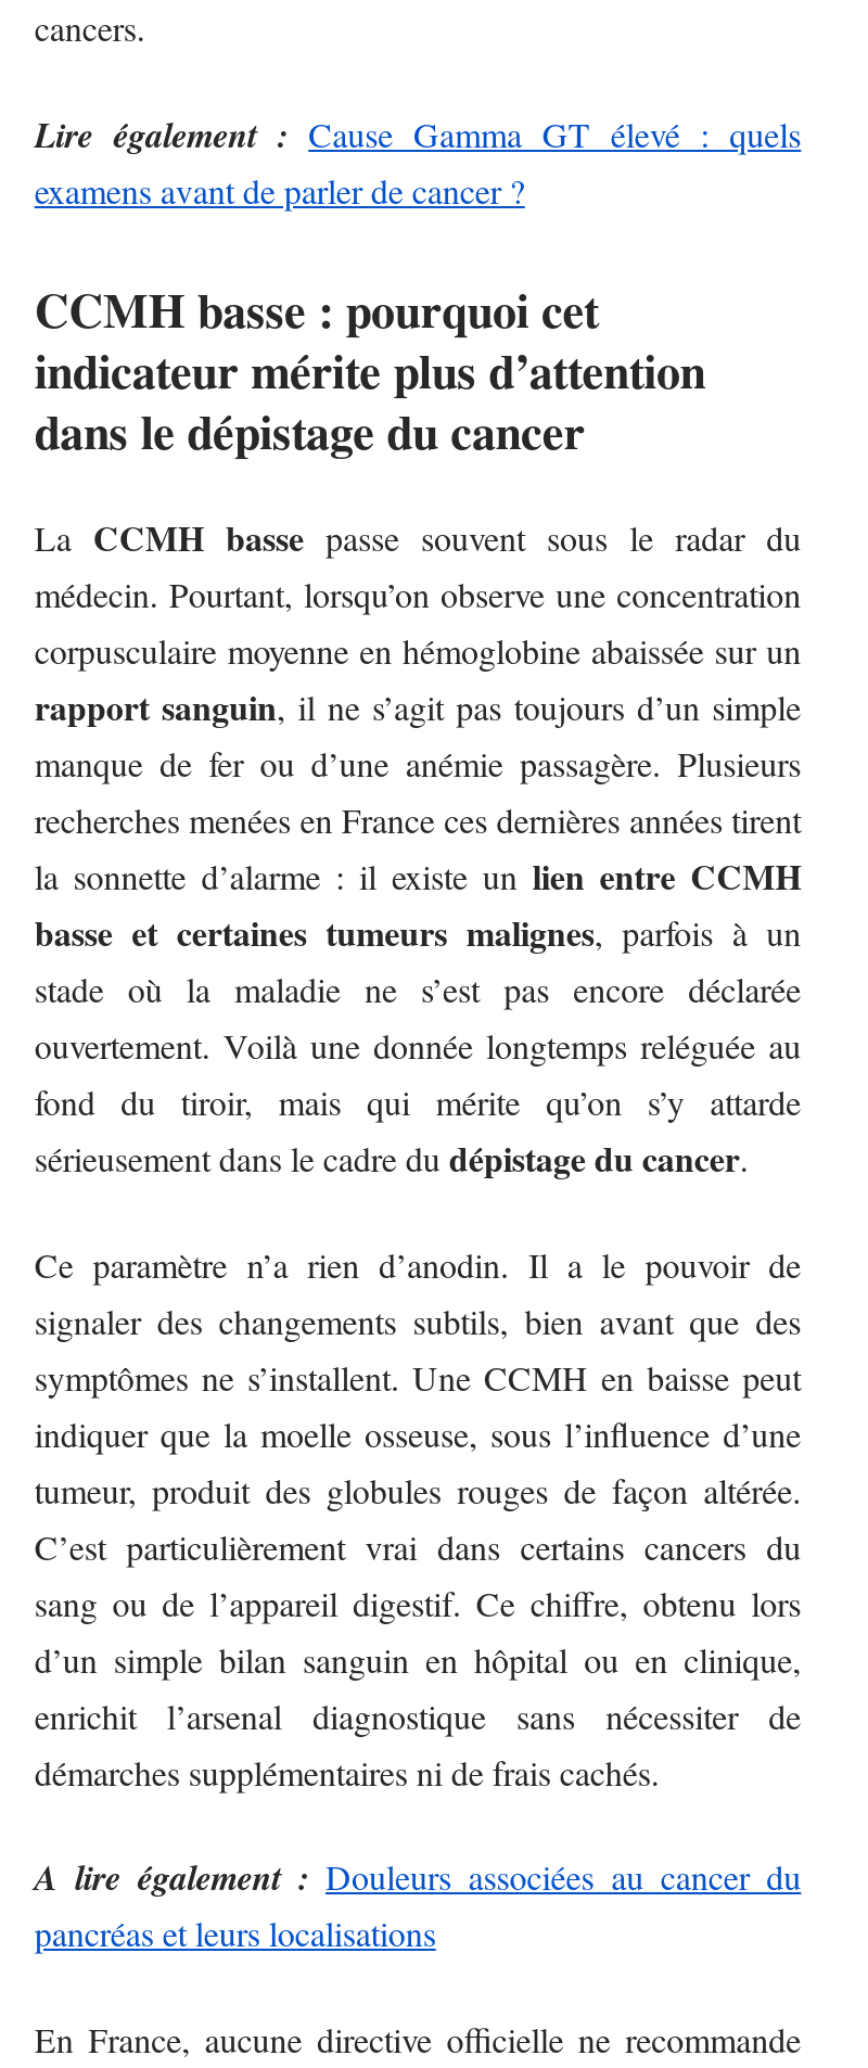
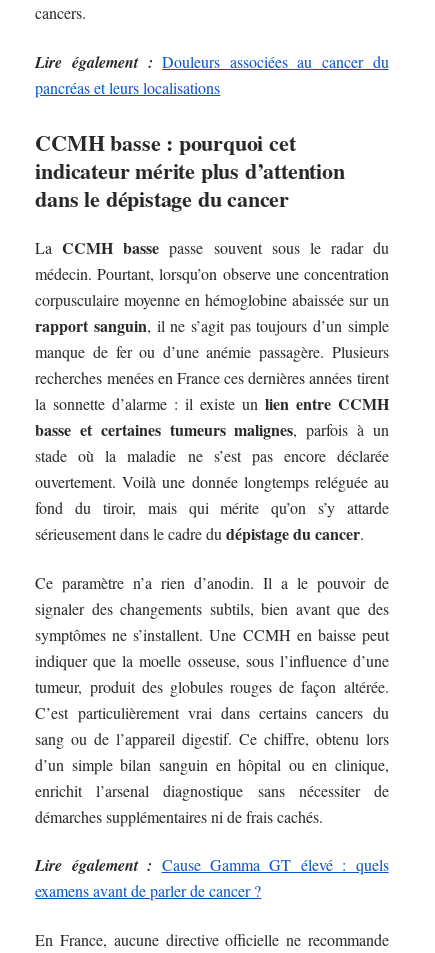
none -> [35,51,389,73] Lire également : Douleurs associées au cancer du
moved [35,110,801,212] -> [35,854,389,901]: Lire également : Cause Gamma GT élevé : quels | examens avant de parler de cancer ?
[35,1854,801,1902] A lire également : Douleurs associées au cancer du -> none
moved [35,1910,436,1956] -> [35,77,220,98]: pancréas et leurs localisations

